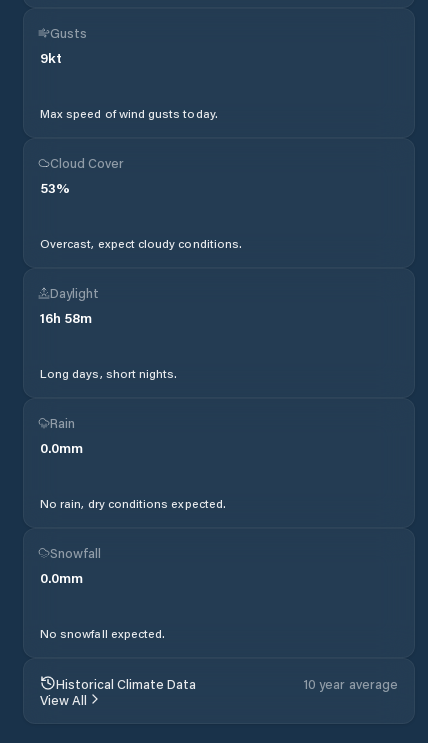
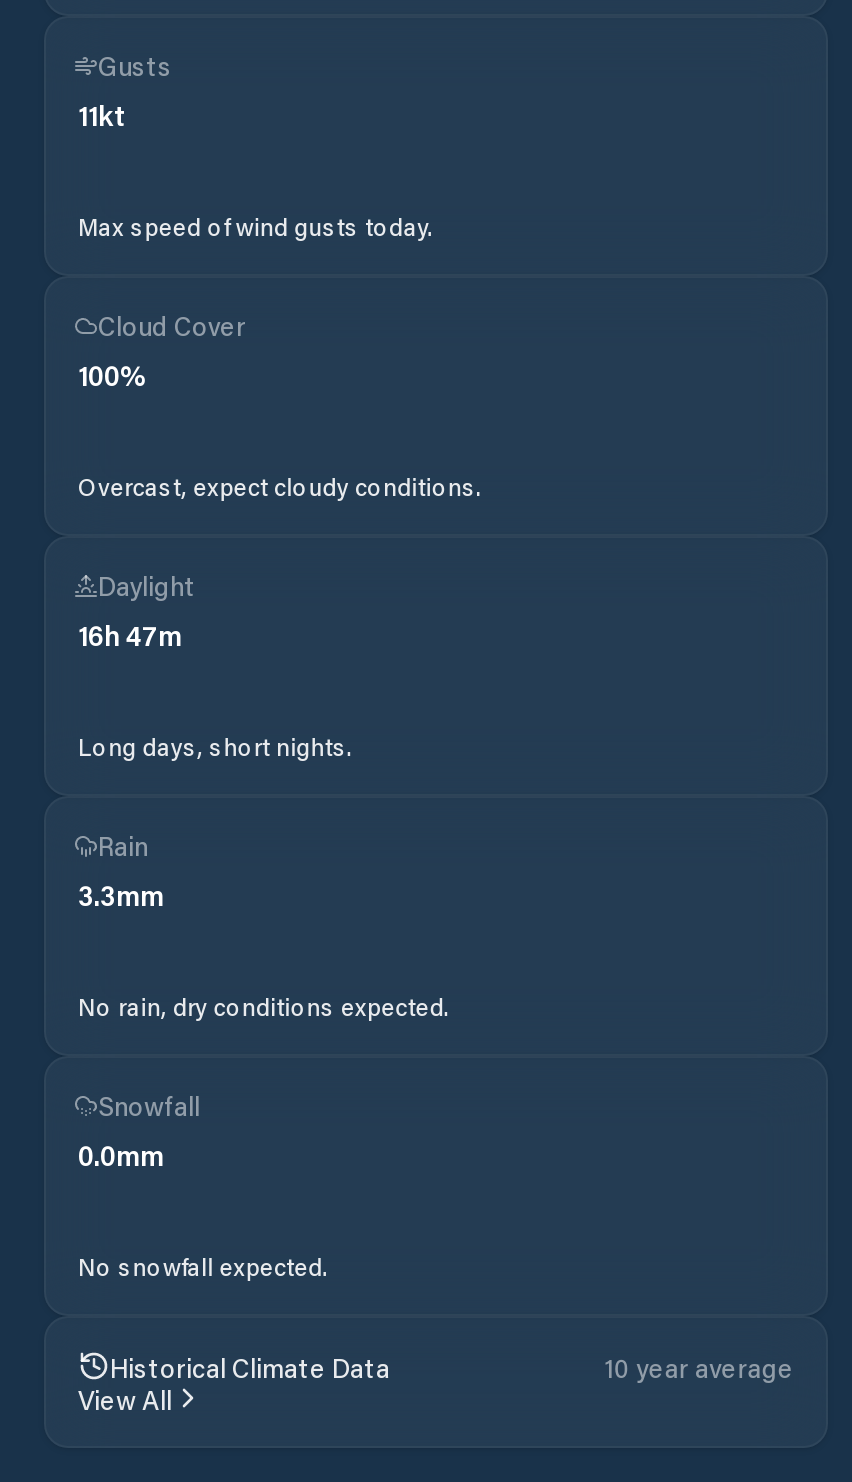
[40,48,62,67] 9kt -> [78,96,126,134] 11kt
[40,178,70,197] 53% -> [78,356,148,394] 100%
[40,308,92,327] 16h 58m -> [78,616,182,654] 16h 47m
[40,438,83,457] 0.0mm -> [78,876,164,914] 3.3mm

